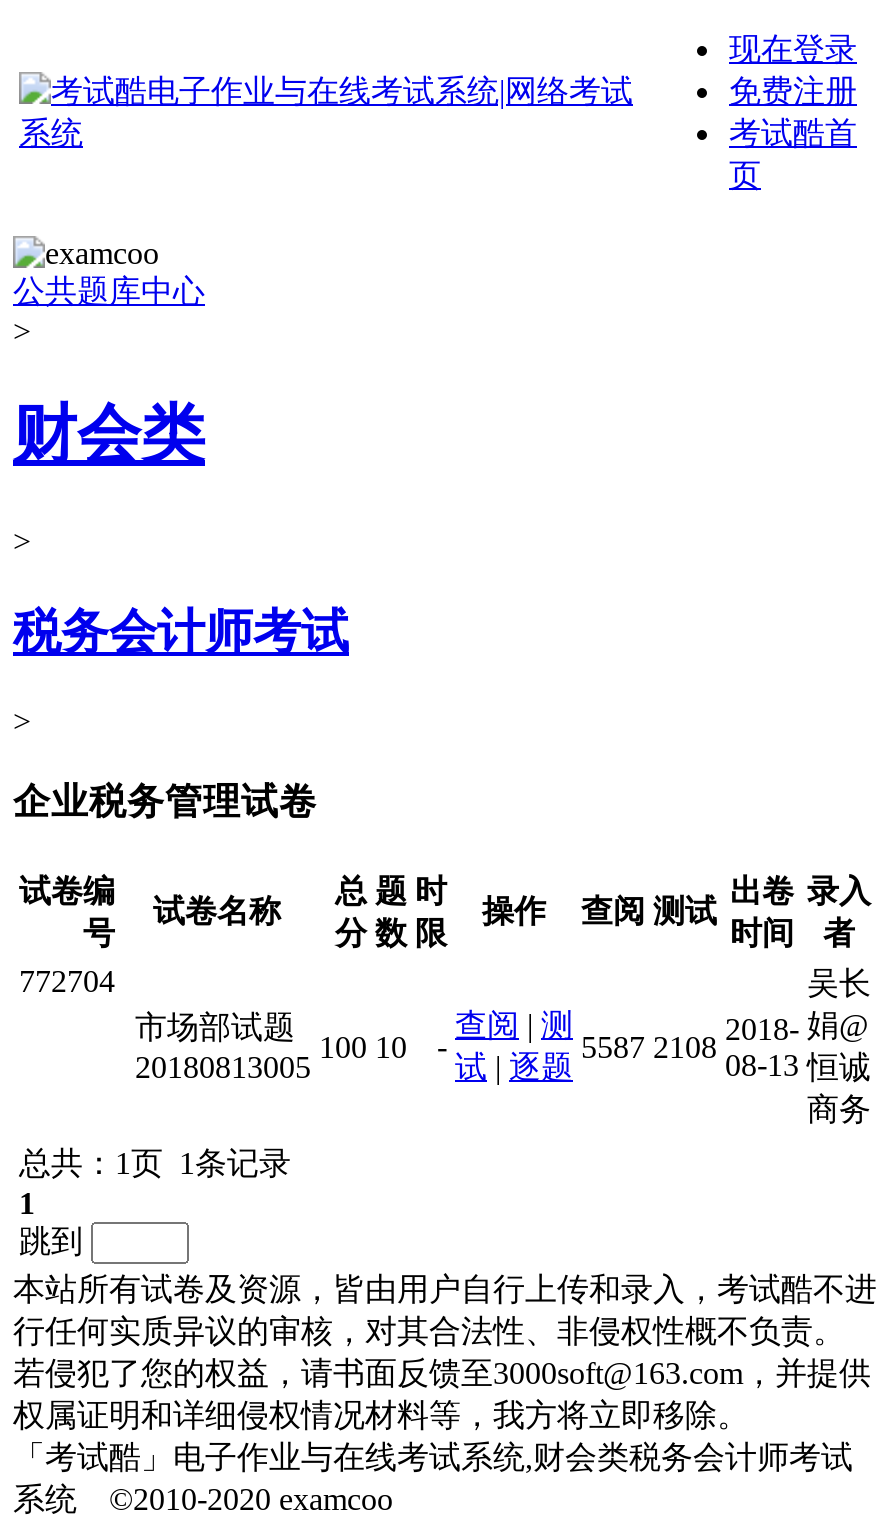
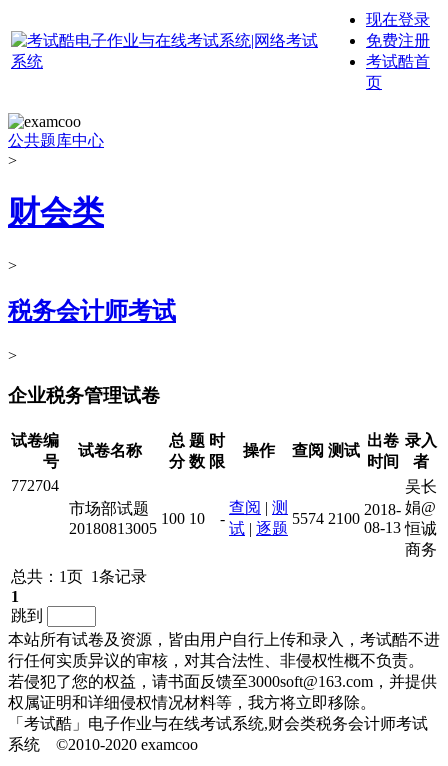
[581,1030,717,1064] 5587 2108 -> [292,510,360,527] 5574 2100

